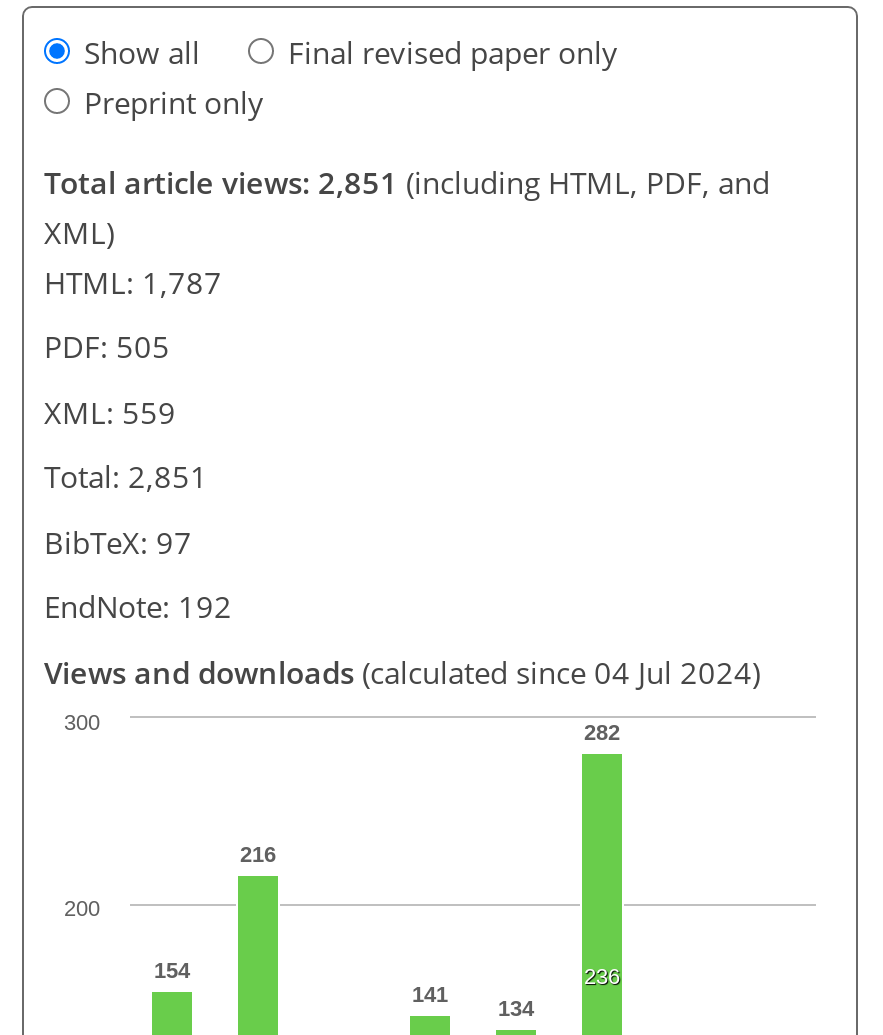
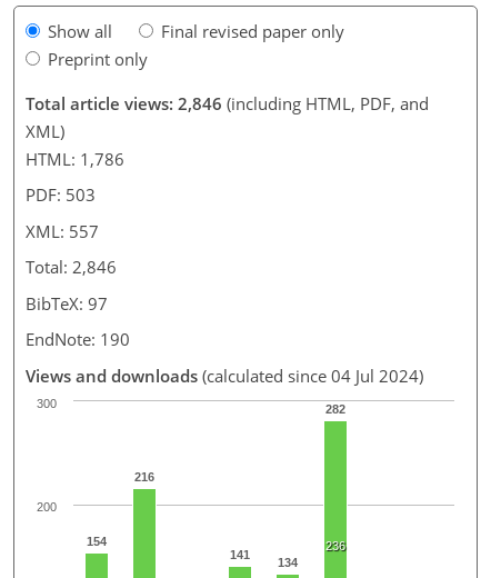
[44,161,770,201] Total article views: 2,851 (including HTML, PDF, and -> [26,92,429,114] Total article views: 2,846 (including HTML, PDF, and
[44,261,222,301] HTML: 1,787 -> [26,147,124,170] HTML: 1,786
[44,326,170,366] PDF: 505 -> [26,183,96,206] PDF: 503
[44,391,176,431] XML: 559 -> [26,220,99,242] XML: 557
[44,456,208,496] Total: 2,851 -> [26,256,117,278] Total: 2,846
[44,586,232,626] EndNote: 192 -> [26,328,130,350] EndNote: 190

